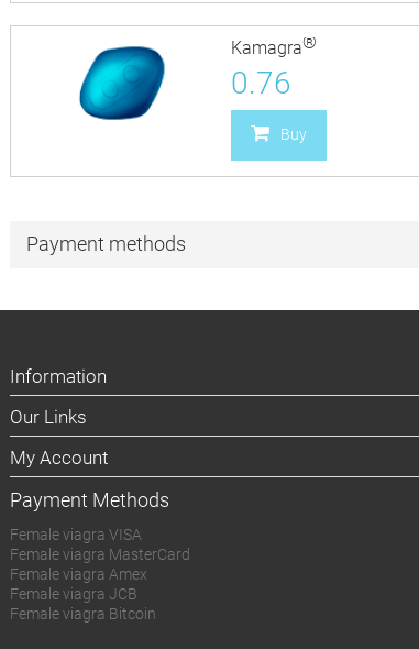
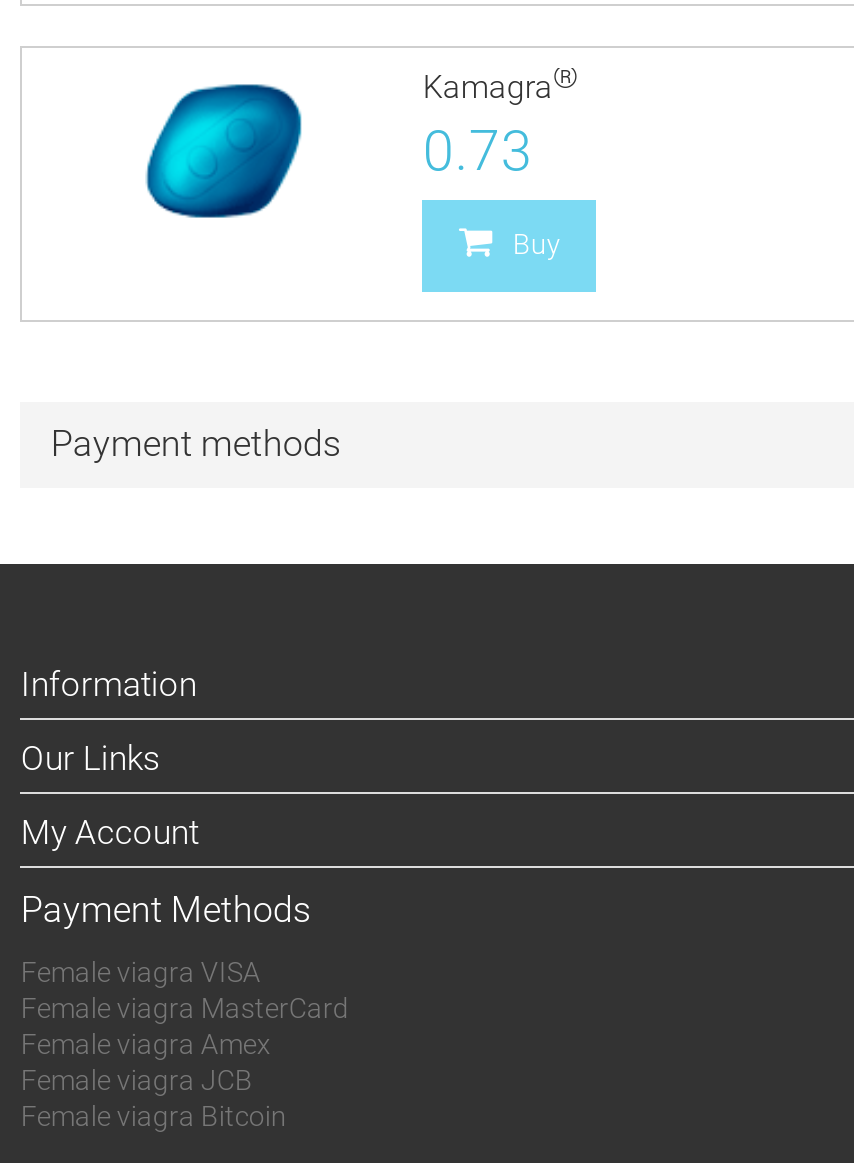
[231,65,292,101] 0.76 -> [423,118,533,184] 0.73

